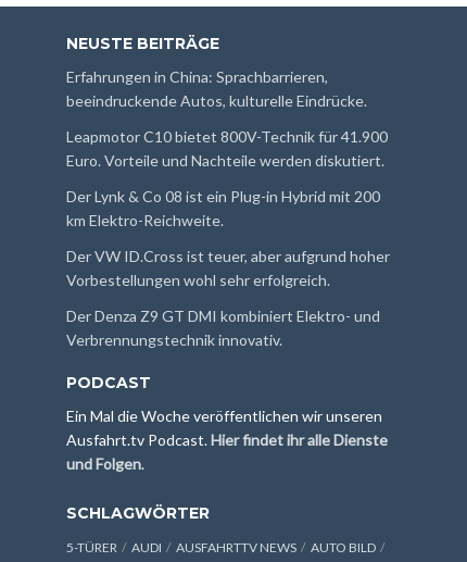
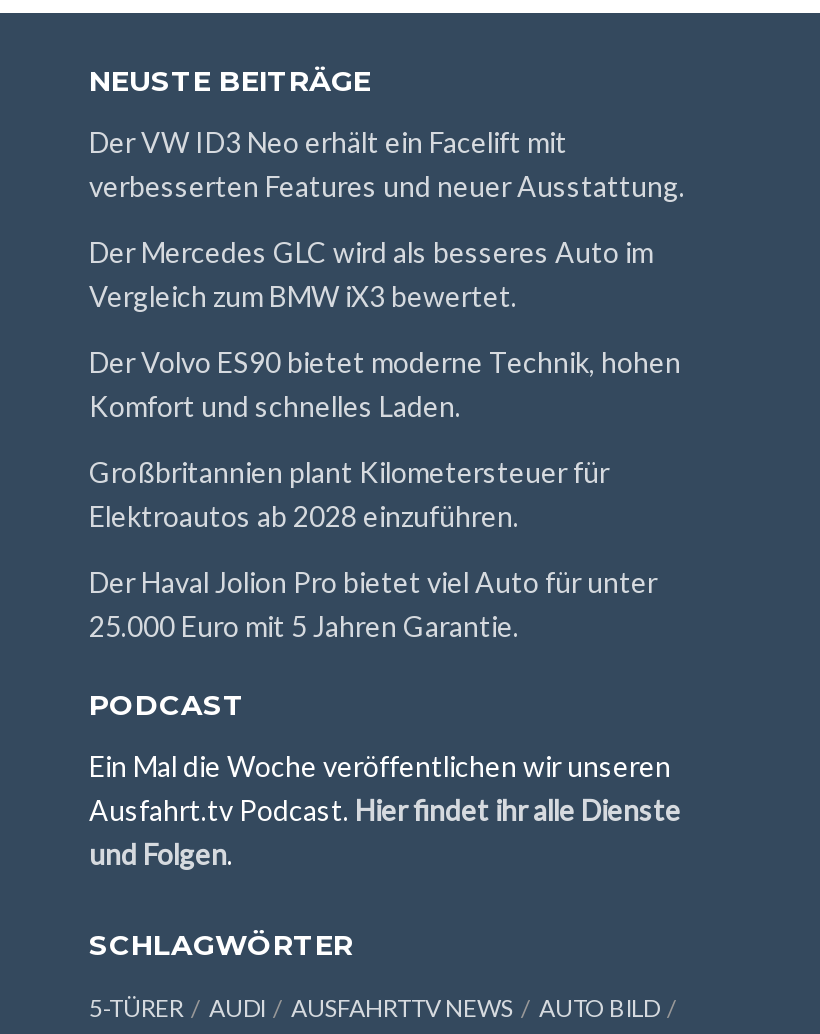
[66,68,367,110] Erfahrungen in China: Sprachbarrieren, | beeindruckende Autos, kulturelle Eindrücke. -> [89,125,685,203] Der VW ID3 Neo erhält ein Facelift mit | verbesserten Features und neuer Ausstattung.
[66,128,388,170] Leapmotor C10 bietet 800V-Technik für 41.900 | Euro. Vorteile und Nachteile werden diskutiert. -> [89,235,653,313] Der Mercedes GLC wird als besseres Auto im | Vergleich zum BMW iX3 bewertet.
[66,187,380,230] Der Lynk & Co 08 ist ein Plug-in Hybrid mit 200 | km Elektro-Reichweite. -> [89,345,681,423] Der Volvo ES90 bietet moderne Technik, hohen | Komfort und schnelles Laden.
[66,247,390,289] Der VW ID.Cross ist teuer, aber aufgrund hoher | Vorbestellungen wohl sehr erfolgreich. -> [89,455,609,533] Großbritannien plant Kilometersteuer für | Elektroautos ab 2028 einzuführen.
[66,307,380,349] Der Denza Z9 GT DMI kombiniert Elektro- und | Verbrennungstechnik innovativ. -> [89,565,657,643] Der Haval Jolion Pro bietet viel Auto für unter | 25.000 Euro mit 5 Jahren Garantie.

